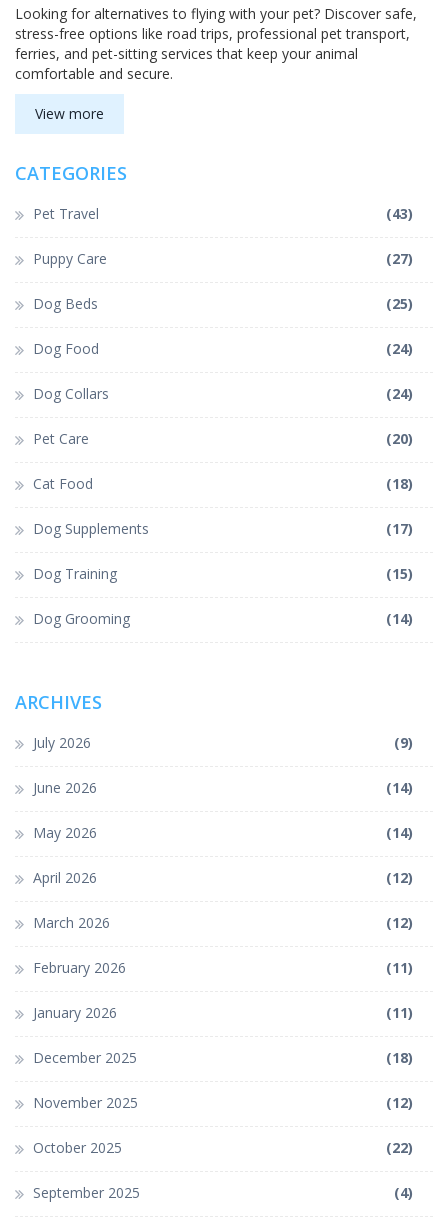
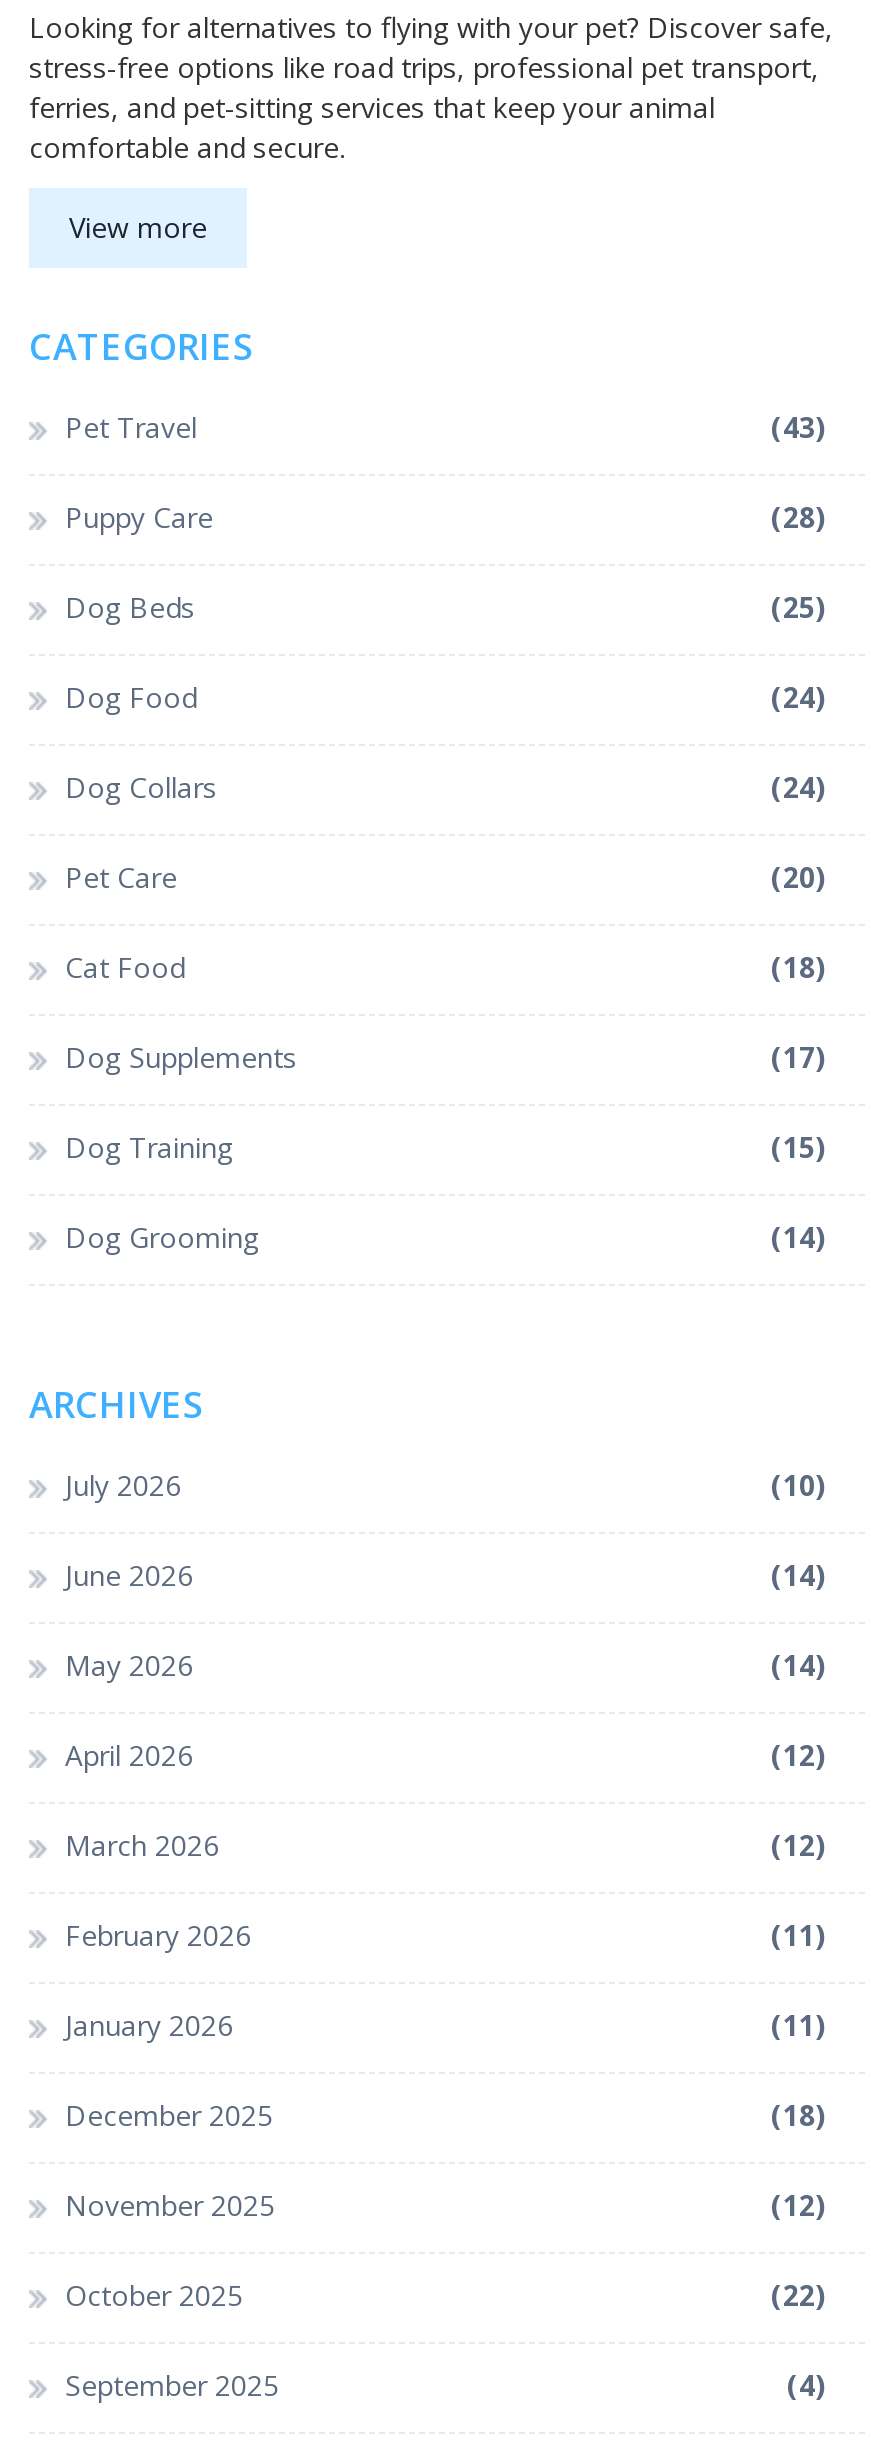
[386,249,413,268] (27) -> [771,498,825,536] (28)
[394,733,413,752] (9) -> [771,1466,825,1504] (10)

